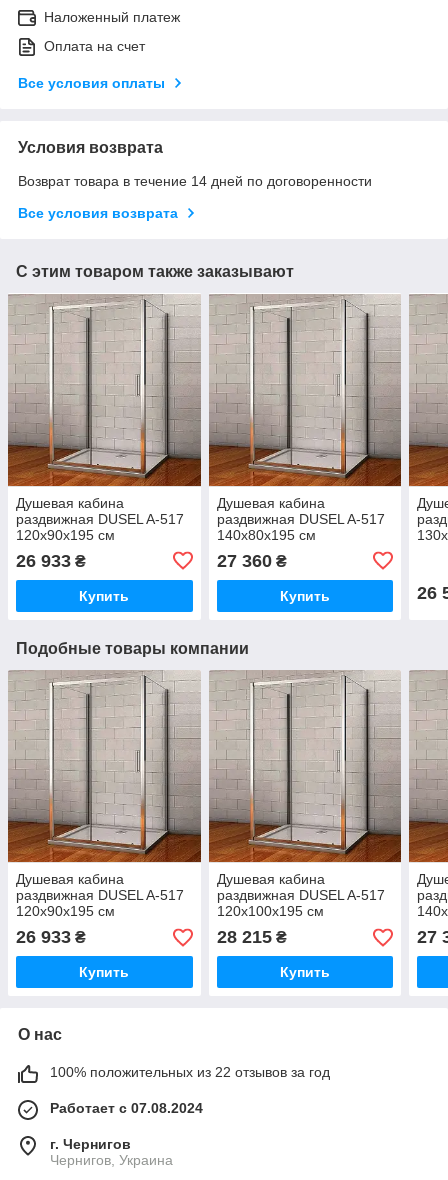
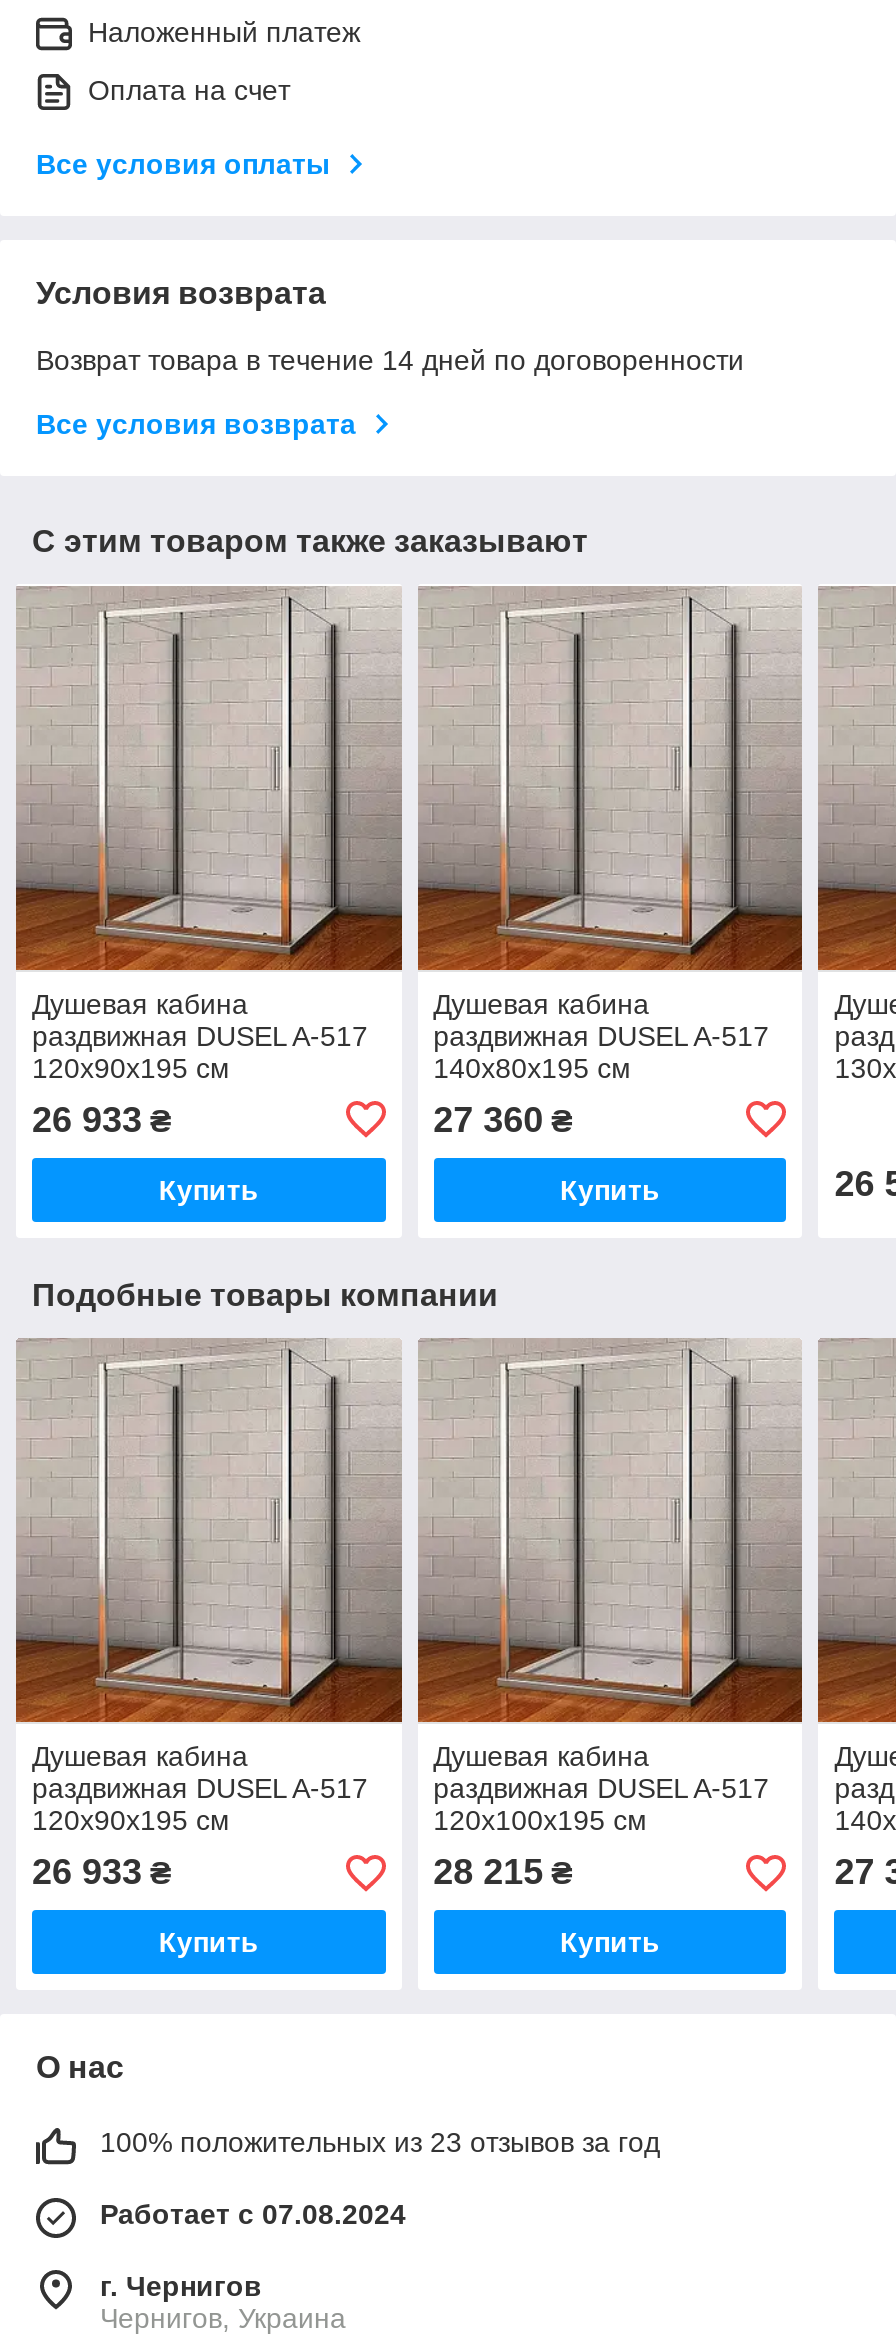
[50,1064,330,1080] 100% положительных из 22 отзывов за год -> [100,2127,660,2159] 100% положительных из 23 отзывов за год

